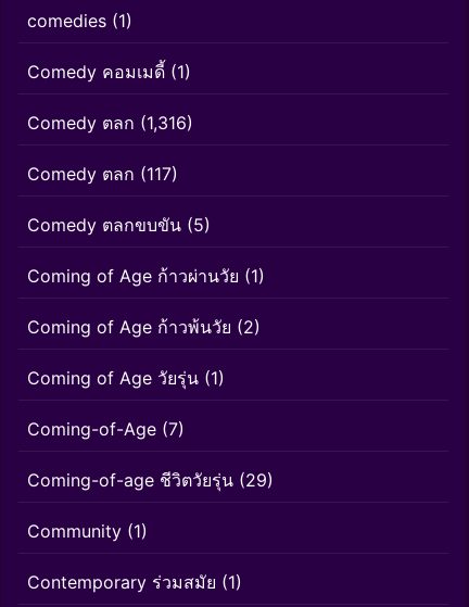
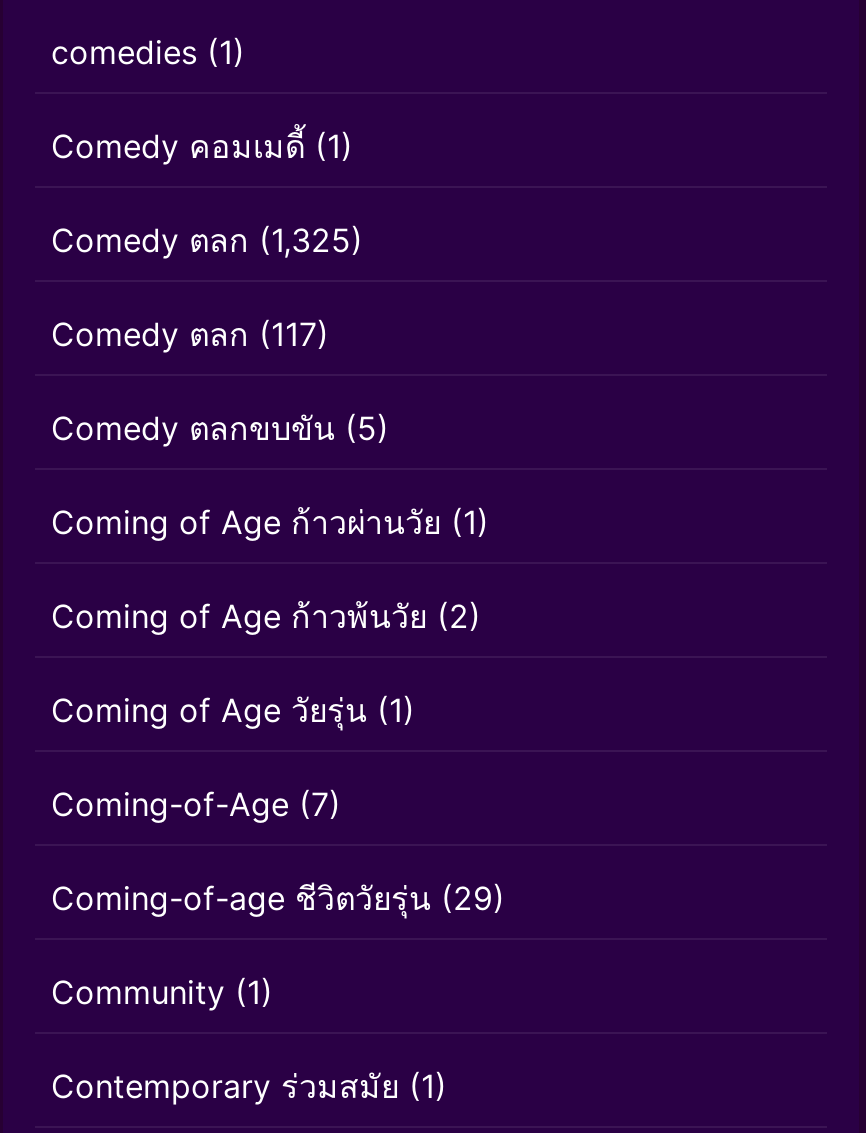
[27,112,193,133] Comedy ตลก(1,316) -> [51,220,363,260] Comedy ตลก(1,325)

